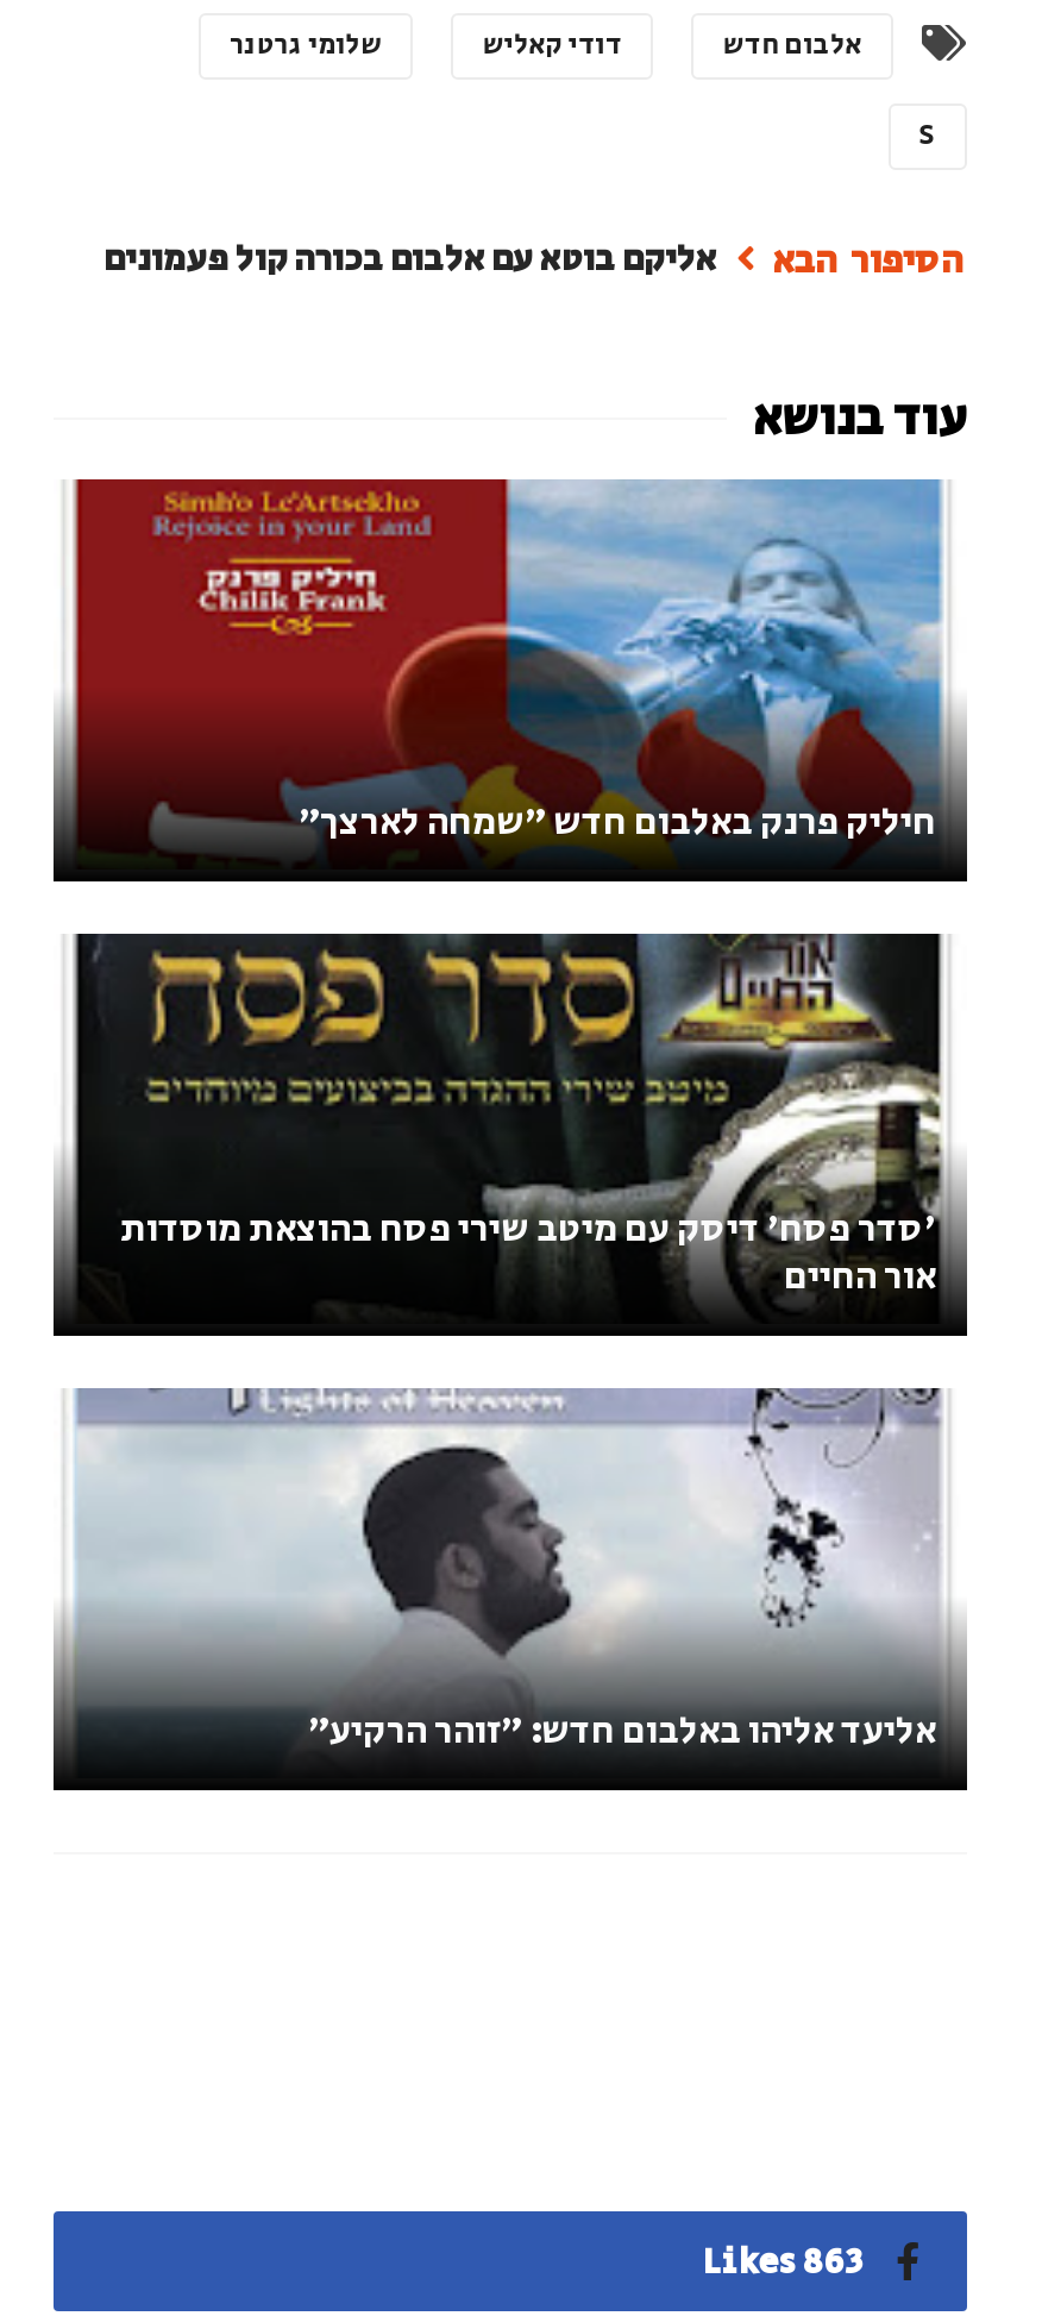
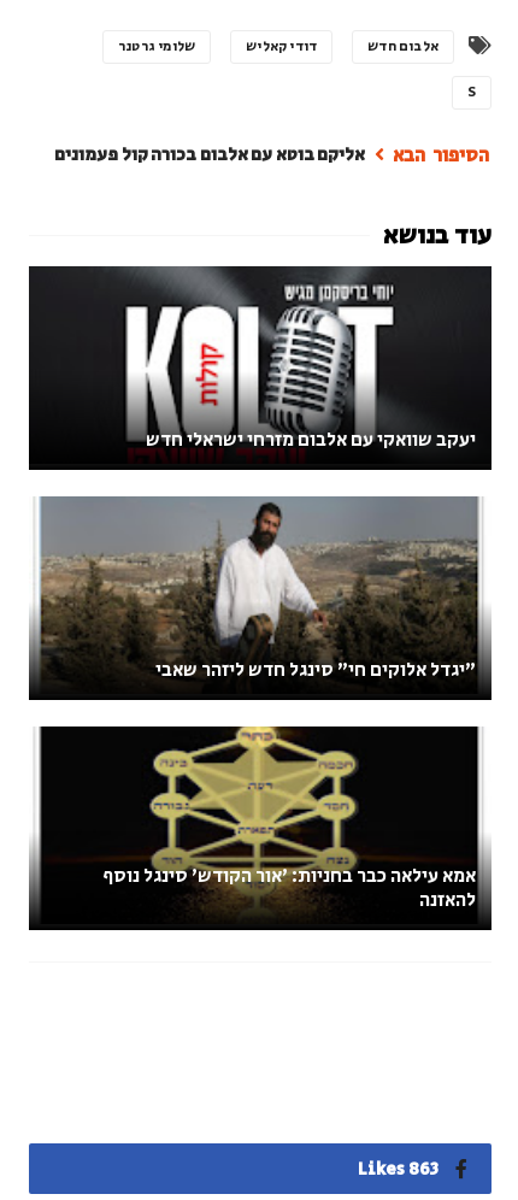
[54,477,967,855] [image] | חיליק פרנק באלבום חדש "שמחה לארצך" -> [28,265,493,455] [image] | יעקב שוואקי עם אלבום מזרחי ישראלי חדש
[75,931,941,1304] [image] | 'סדר פסח' דיסק עם מיטב שירי פסח בהוצאת מוסדות | אור החיים -> [40,496,479,684] [image] | "יגדל אלוקים חי" סינגל חדש ליזהר שאבי
[75,1388,941,1759] [image] | אליעד אליהו באלבום חדש: "זוהר הרקיע" -> [39,725,479,914] [image] | אמא עילאה כבר בחניות: 'אור הקודש' סינגל נוסף | להאזנה

